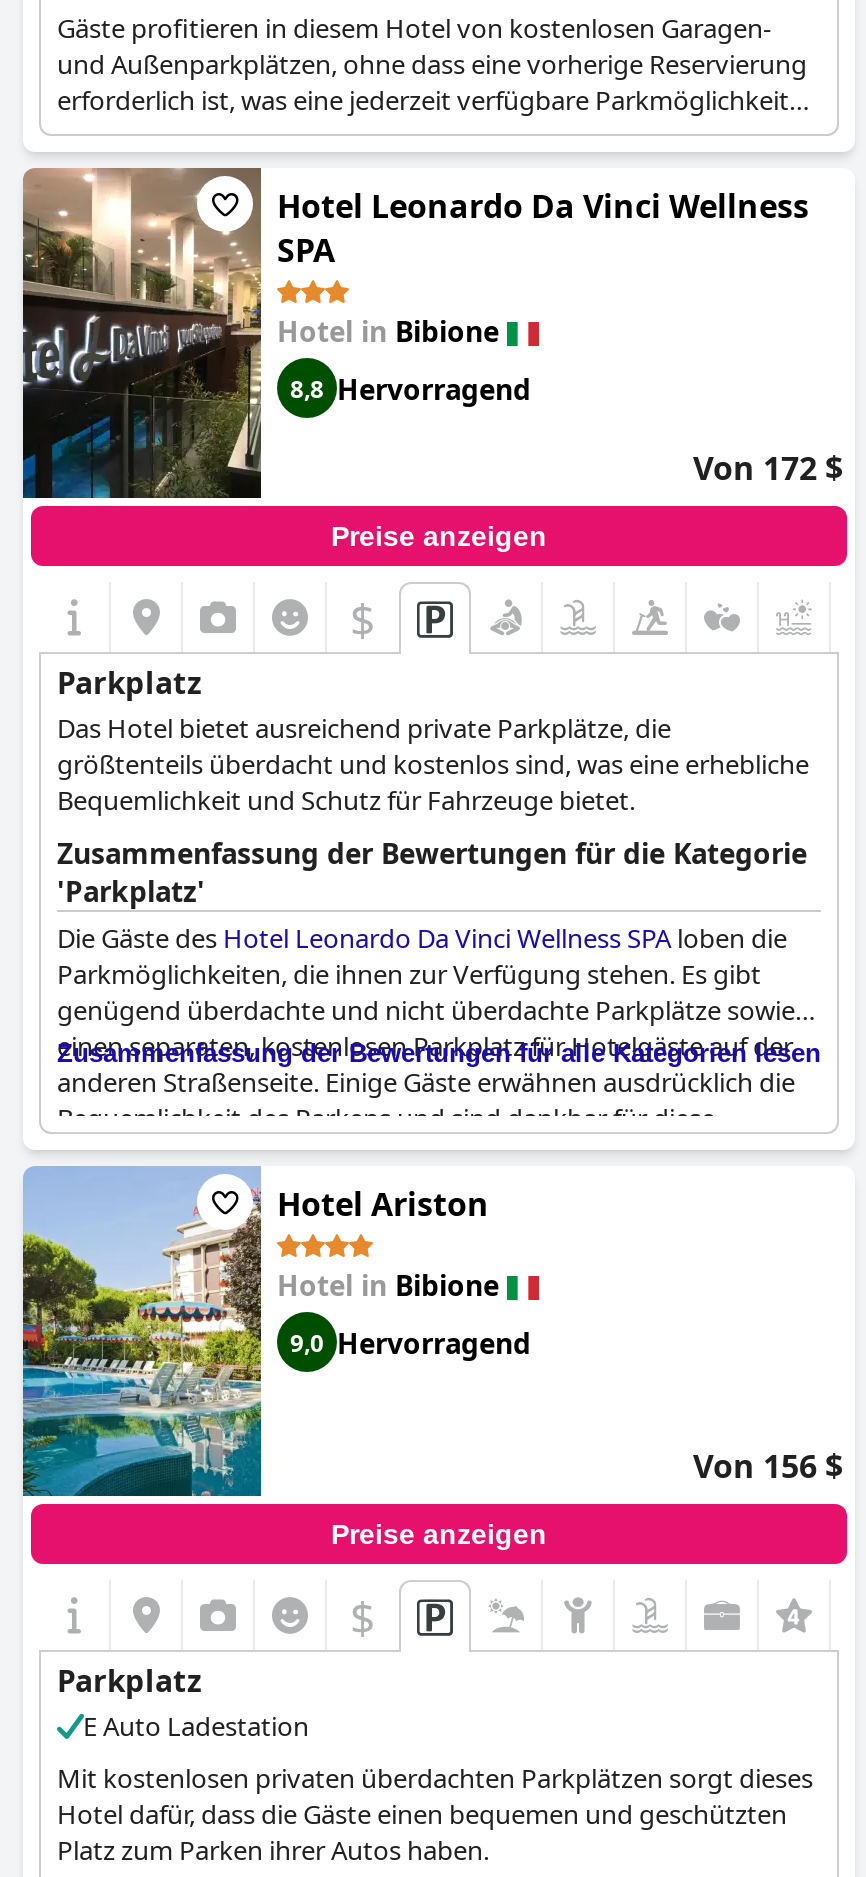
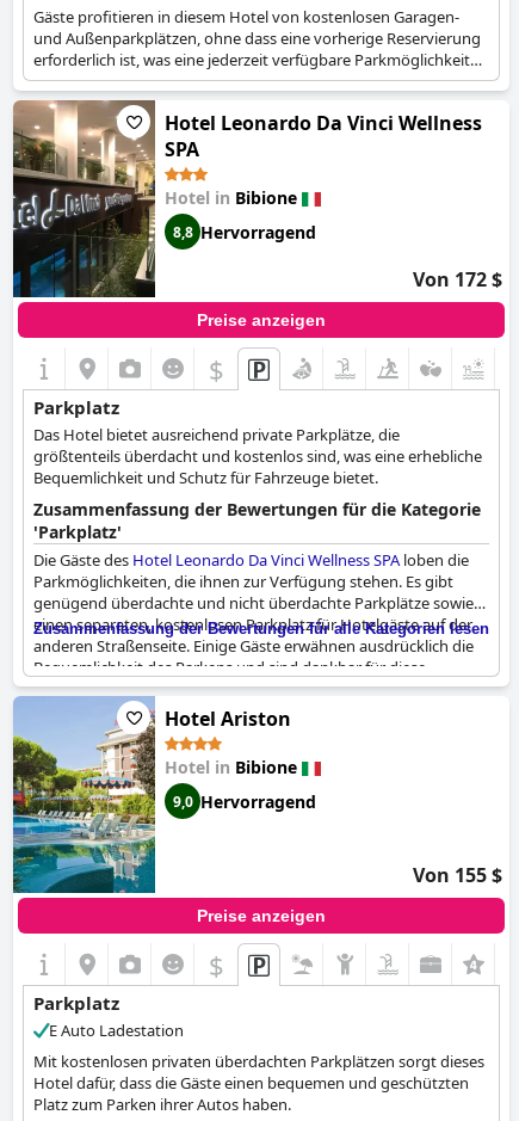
[693,1444,843,1488] Von 156 $ -> [413,862,502,888] Von 155 $

